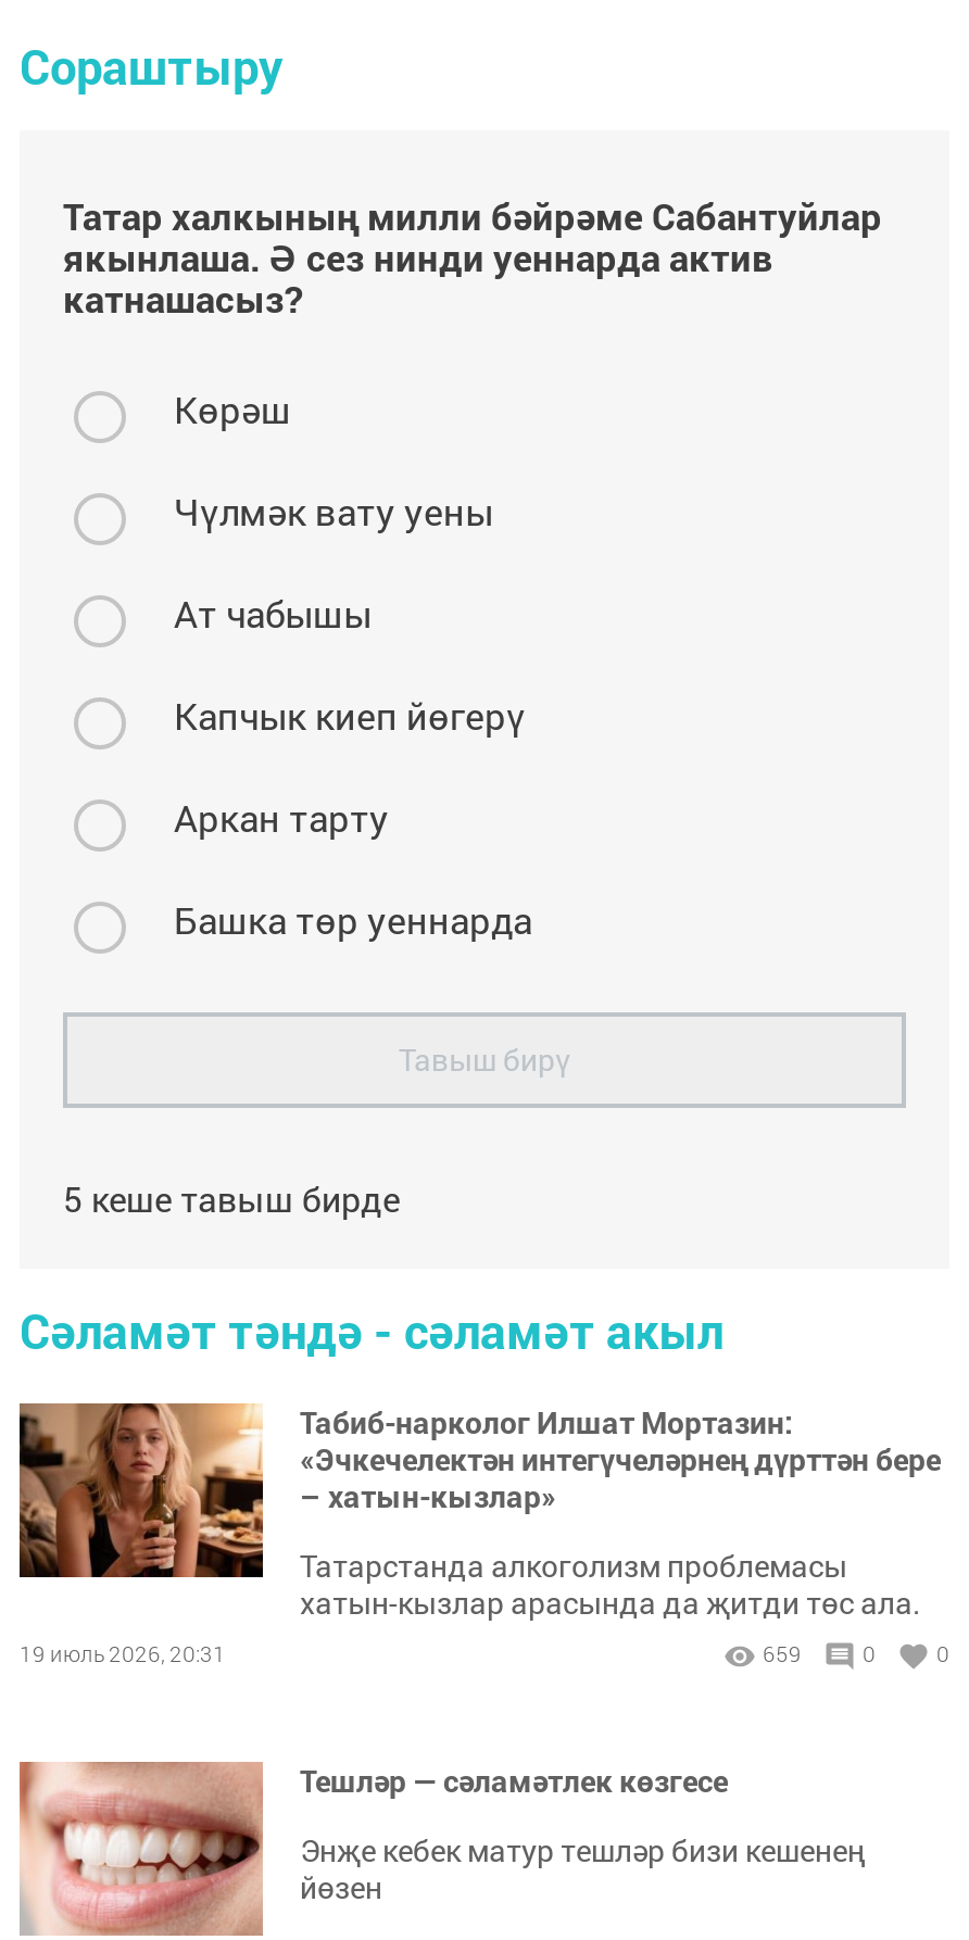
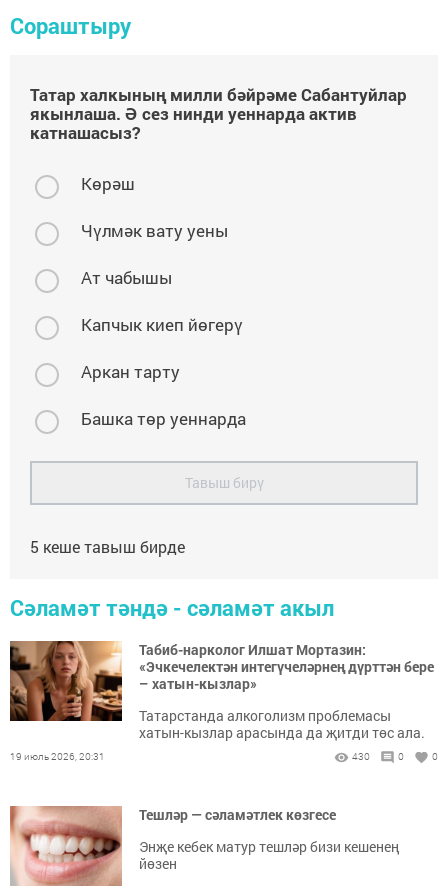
[763,1641,802,1669] 659 -> [352,750,370,763] 430

